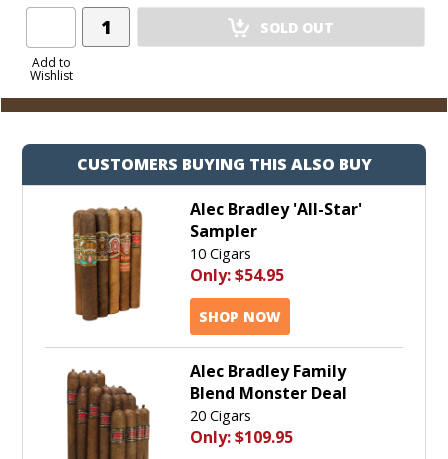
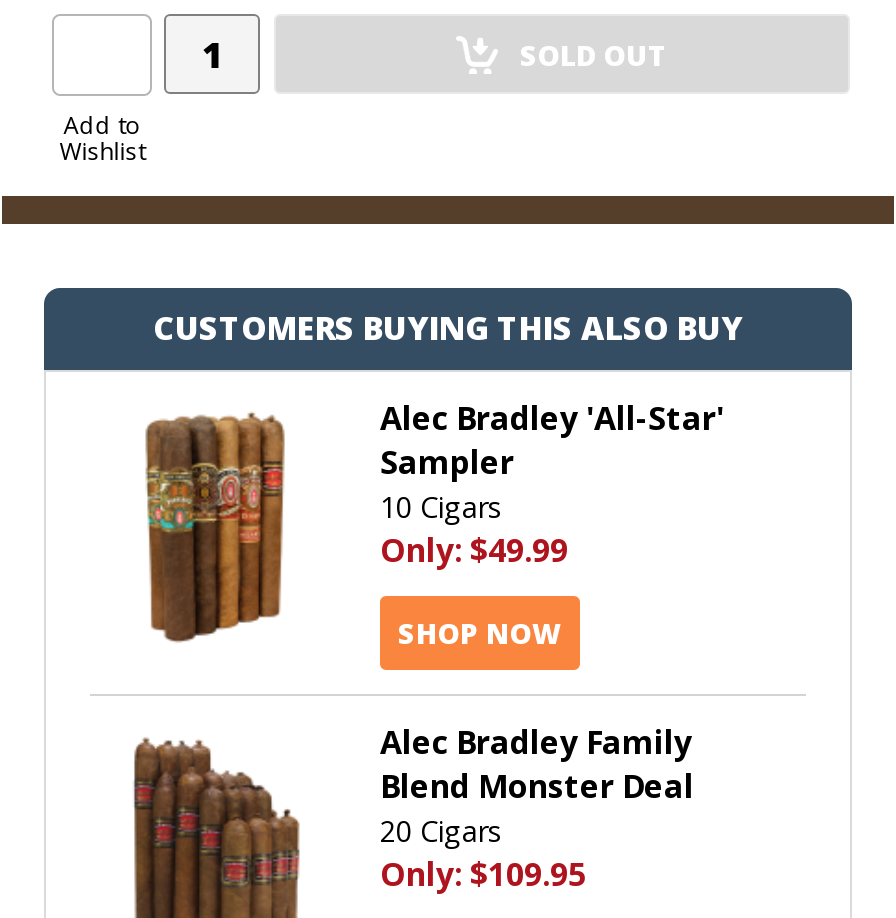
[190,264,284,286] Only: $54.95 -> [380,527,568,571] Only: $49.99

